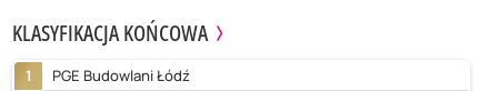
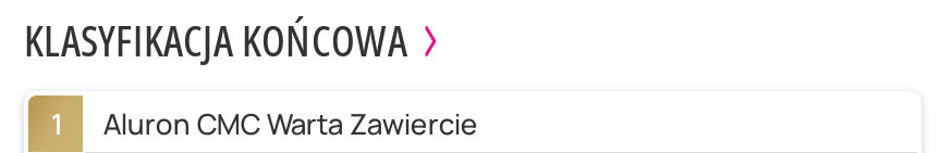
[53,66,190,86] PGE Budowlani Łódź -> [103,104,478,143] Aluron CMC Warta Zawiercie

